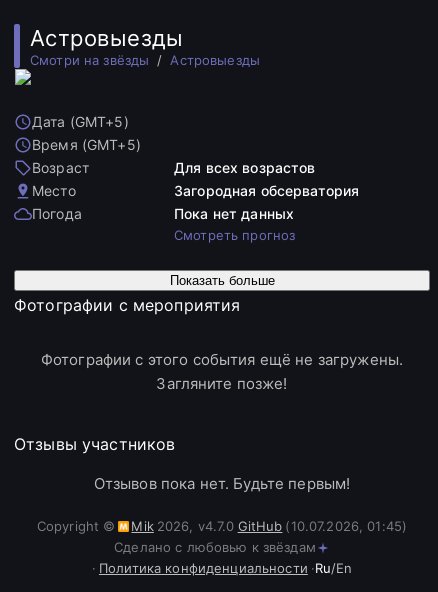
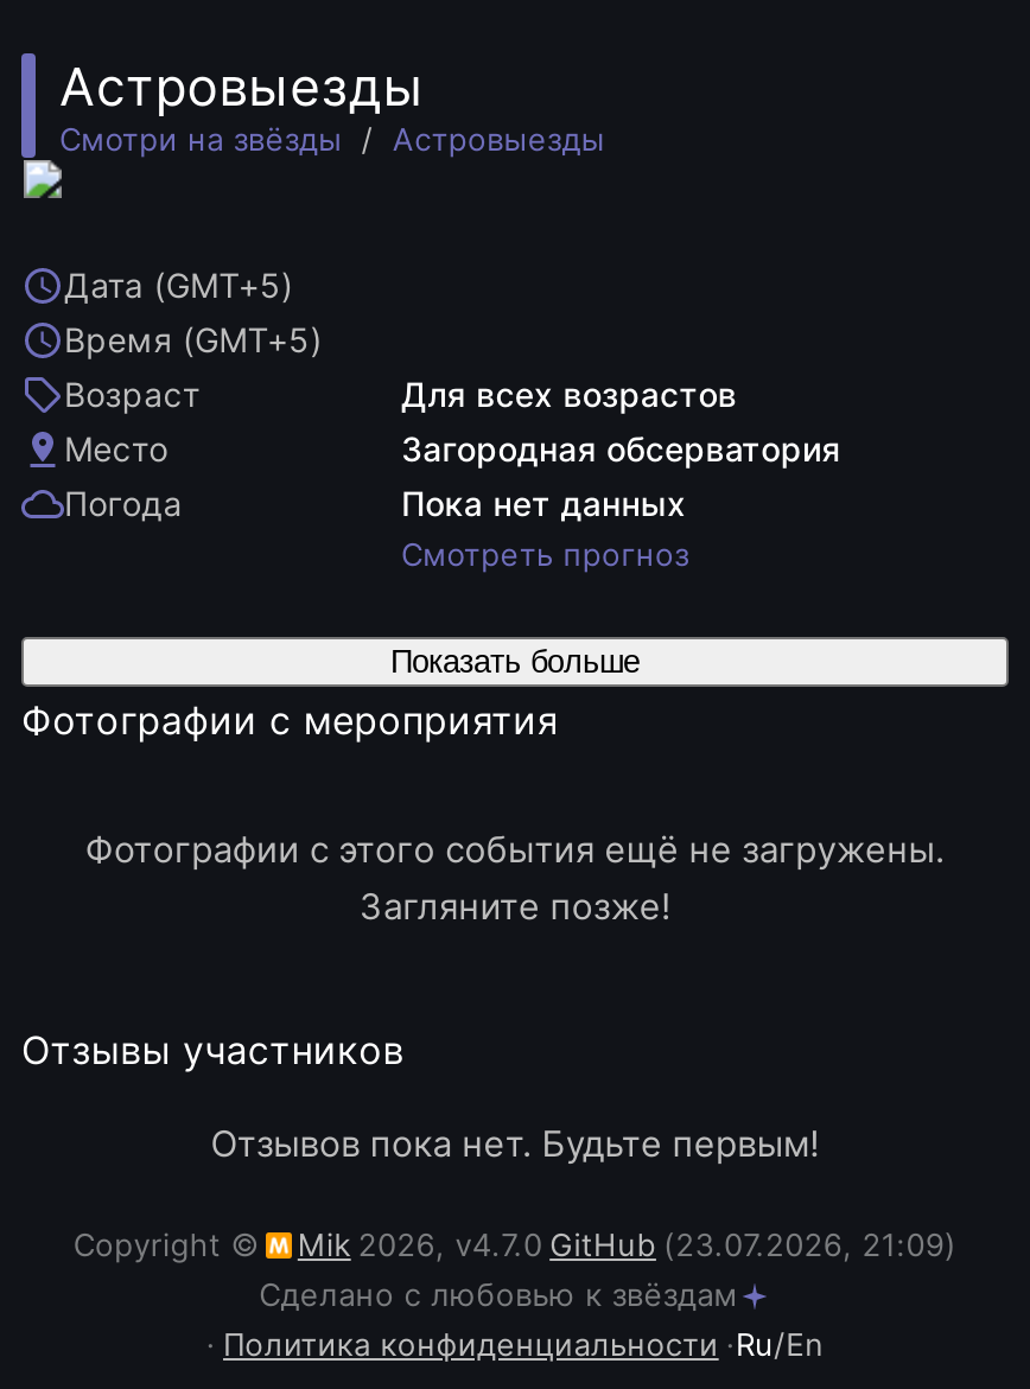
[37,518,407,534] Copyright © Mik 2026, v4.7.0 GitHub (10.07.2026, 01:45) -> [73,1225,957,1263] Copyright © Mik 2026, v4.7.0 GitHub (23.07.2026, 21:09)

